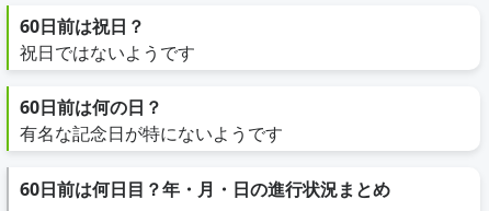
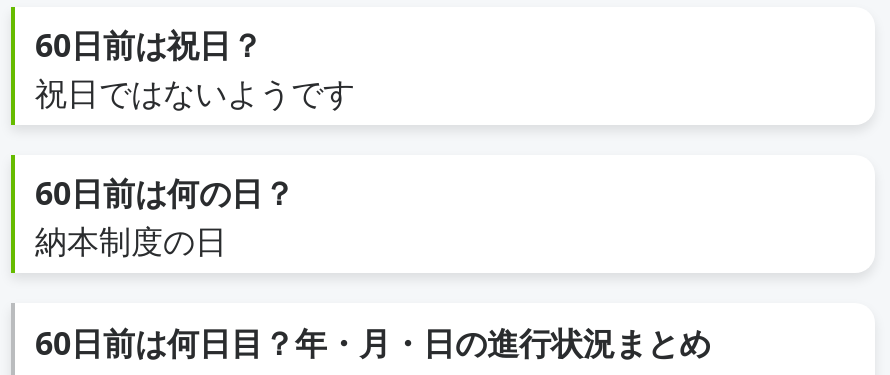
[20,121,283,145] 有名な記念日が特にないようです -> [35,219,227,263] 納本制度の日

